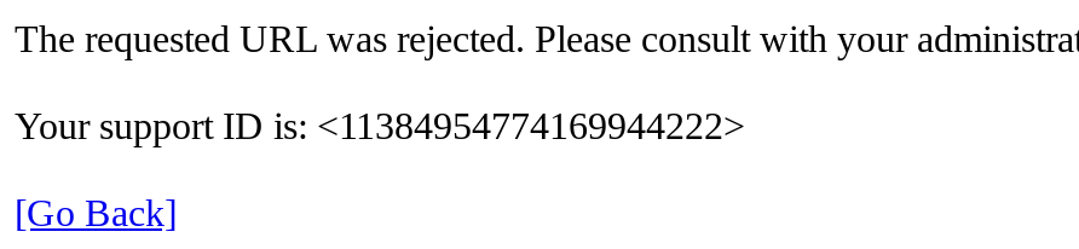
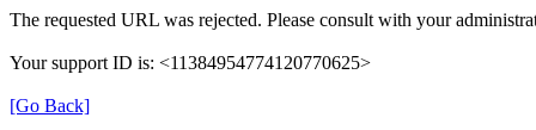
[15,105,745,146] Your support ID is: <11384954774169944222> -> [10,52,371,73] Your support ID is: <11384954774120770625>

